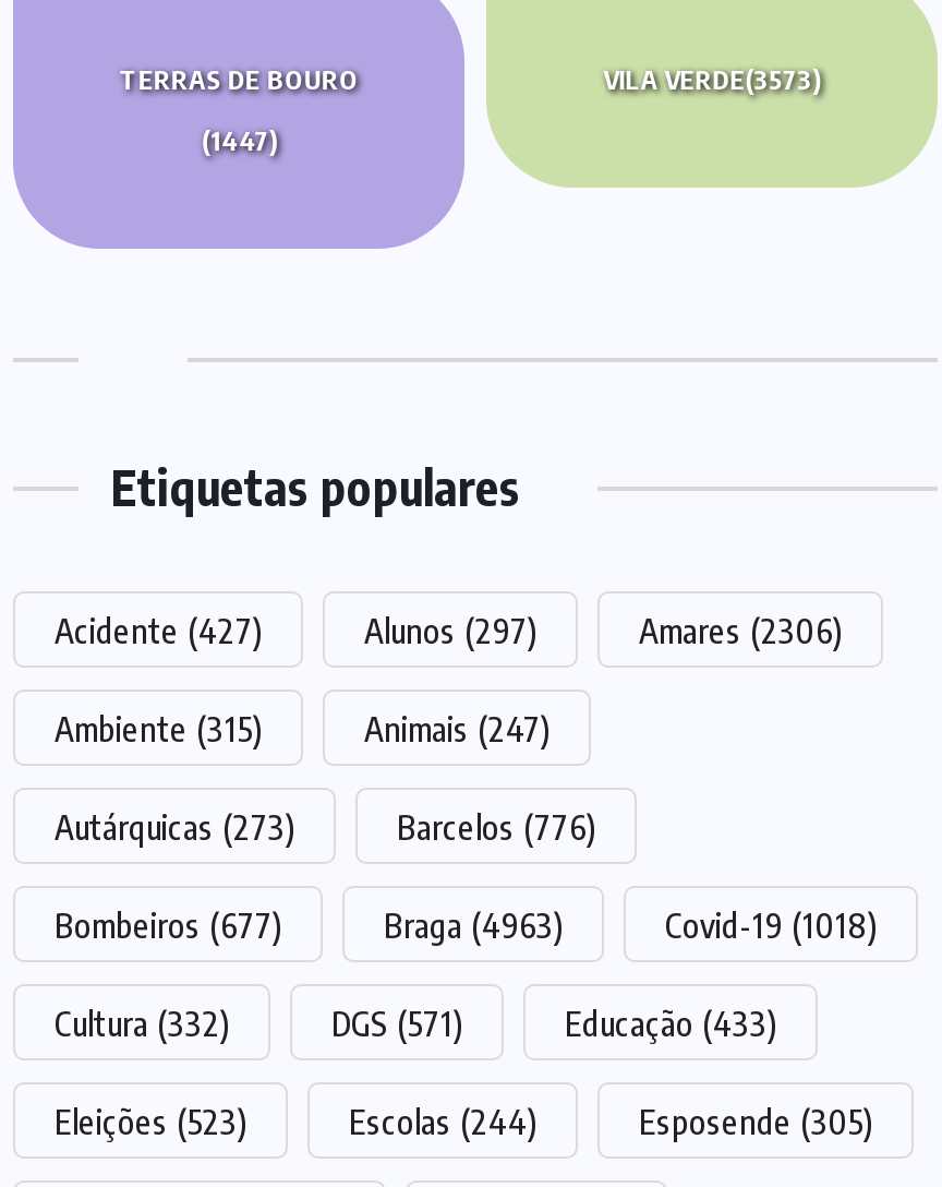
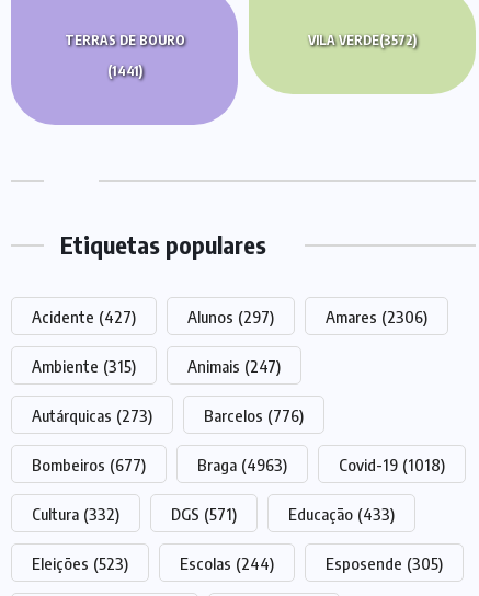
[604,63,820,96] VILA VERDE(3573) -> [308,32,416,48] VILA VERDE(3572)
[202,124,276,157] (1447) -> [107,62,142,79] (1441)

